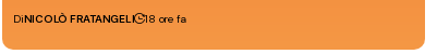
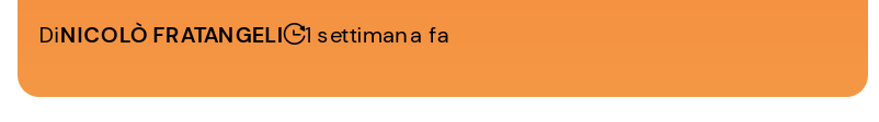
[13,12,187,26] DiNICOLÒ FRATANGELI 18 ore fa -> [39,21,450,49] DiNICOLÒ FRATANGELI 1 settimana fa

